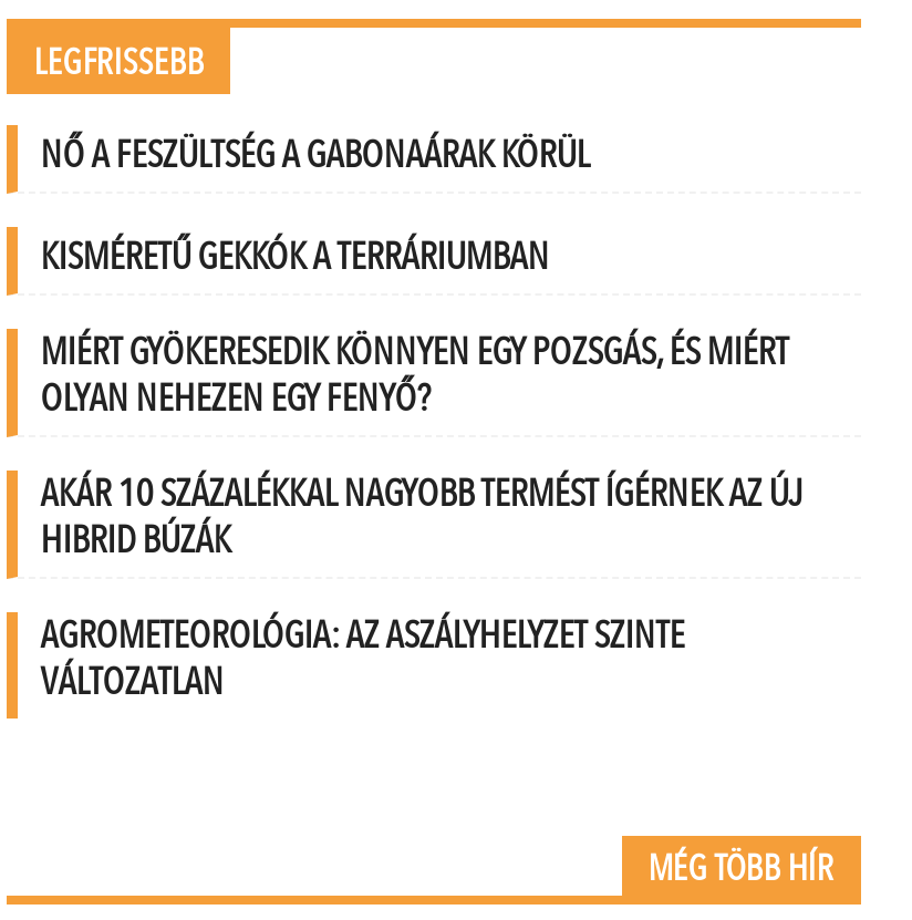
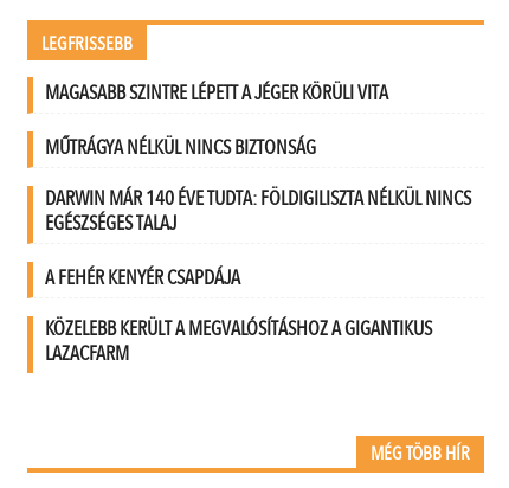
[40,130,589,181] NŐ A FESZÜLTSÉG A GABONAÁRAK KÖRÜL -> [45,80,388,107] MAGASABB SZINTRE LÉPETT A JÉGER KÖRÜLI VITA
[40,232,549,283] KISMÉRETŰ GEKKÓK A TERRÁRIUMBAN -> [45,134,316,161] MŰTRÁGYA NÉLKÜL NINCS BIZTONSÁG
[40,327,788,424] MIÉRT GYÖKERESEDIK KÖNNYEN EGY POZSGÁS, ÉS MIÉRT | OLYAN NEHEZEN EGY FENYŐ? -> [45,185,471,237] DARWIN MÁR 140 ÉVE TUDTA: FÖLDIGILISZTA NÉLKÜL NINCS | EGÉSZSÉGES TALAJ
[40,469,802,566] AKÁR 10 SZÁZALÉKKAL NAGYOBB TERMÉST ÍGÉRNEK AZ ÚJ | HIBRID BÚZÁK -> [45,264,241,292] A FEHÉR KENYÉR CSAPDÁJA
[40,610,684,708] AGROMETEOROLÓGIA: AZ ASZÁLYHELYZET SZINTE | VÁLTOZATLAN -> [45,315,432,367] KÖZELEBB KERÜLT A MEGVALÓSÍTÁSHOZ A GIGANTIKUS | LAZACFARM

